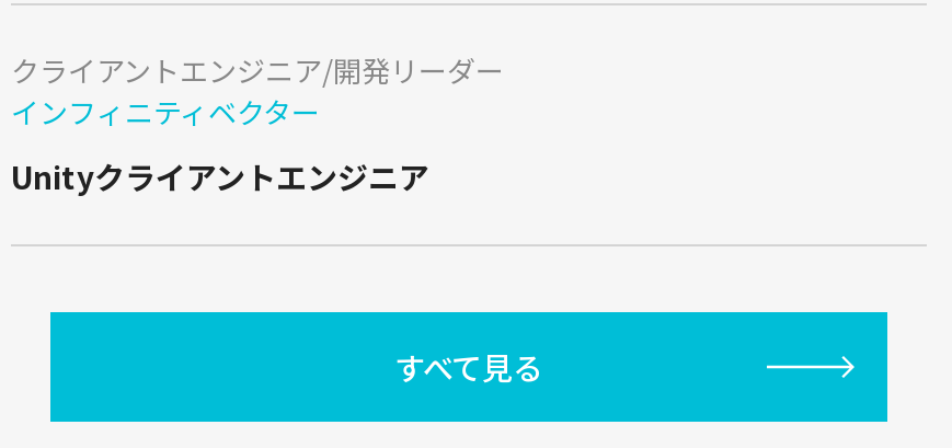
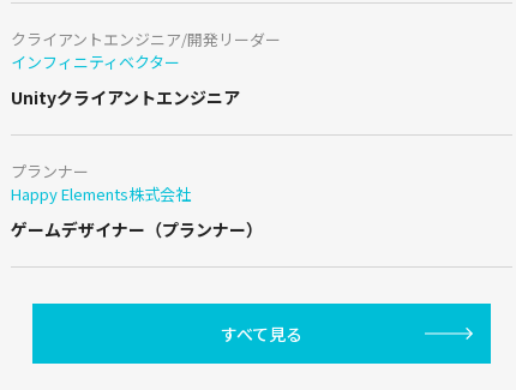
none -> [11,159,263,241] プランナー | Happy Elements株式会社 | ゲームデザイナー（プランナー）

